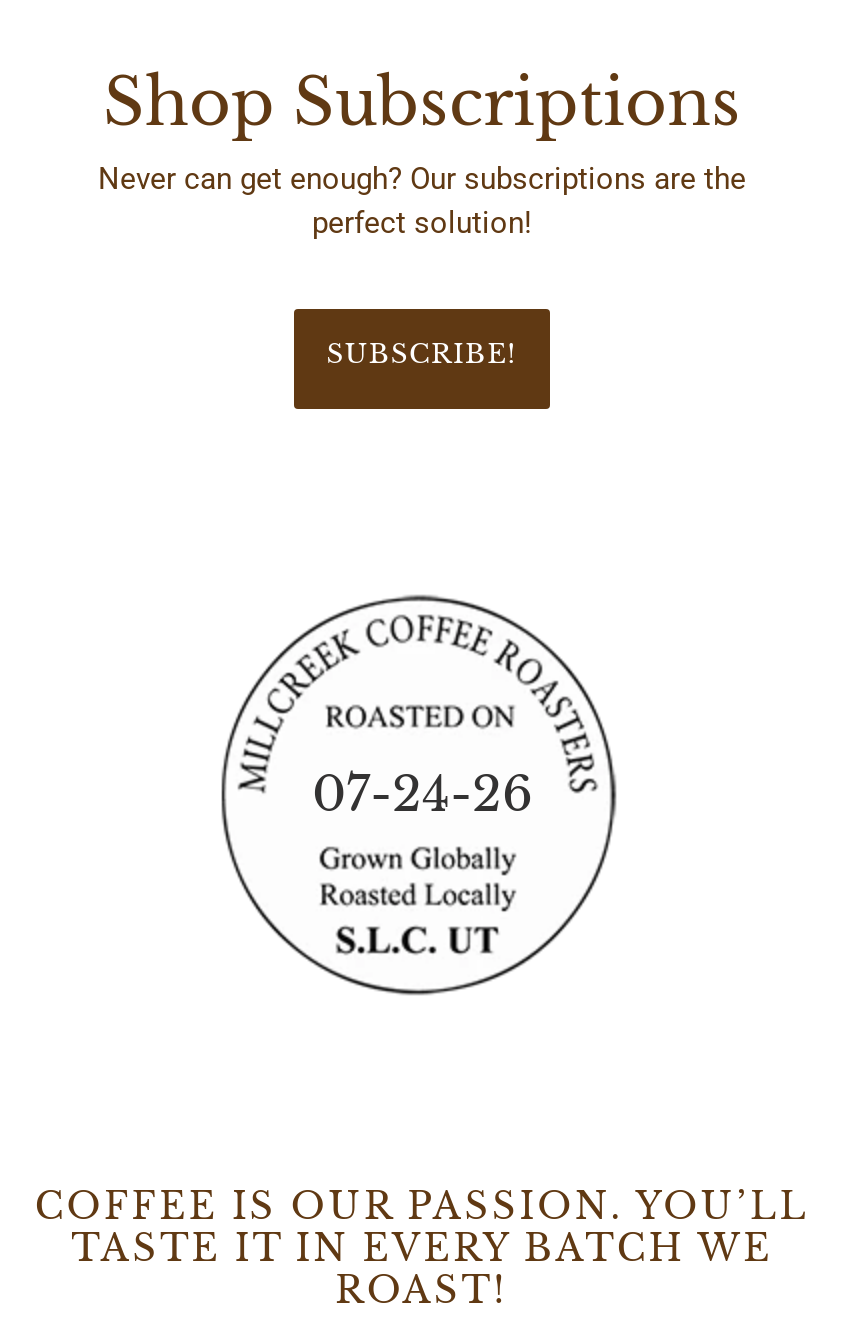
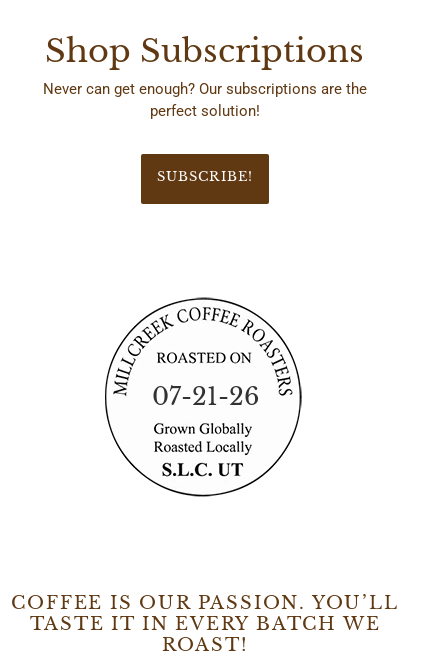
[312,765,532,823] 07-24-26 -> [151,382,258,411] 07-21-26

